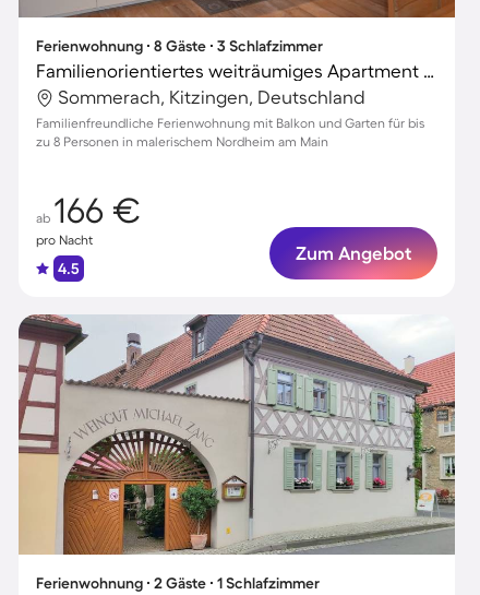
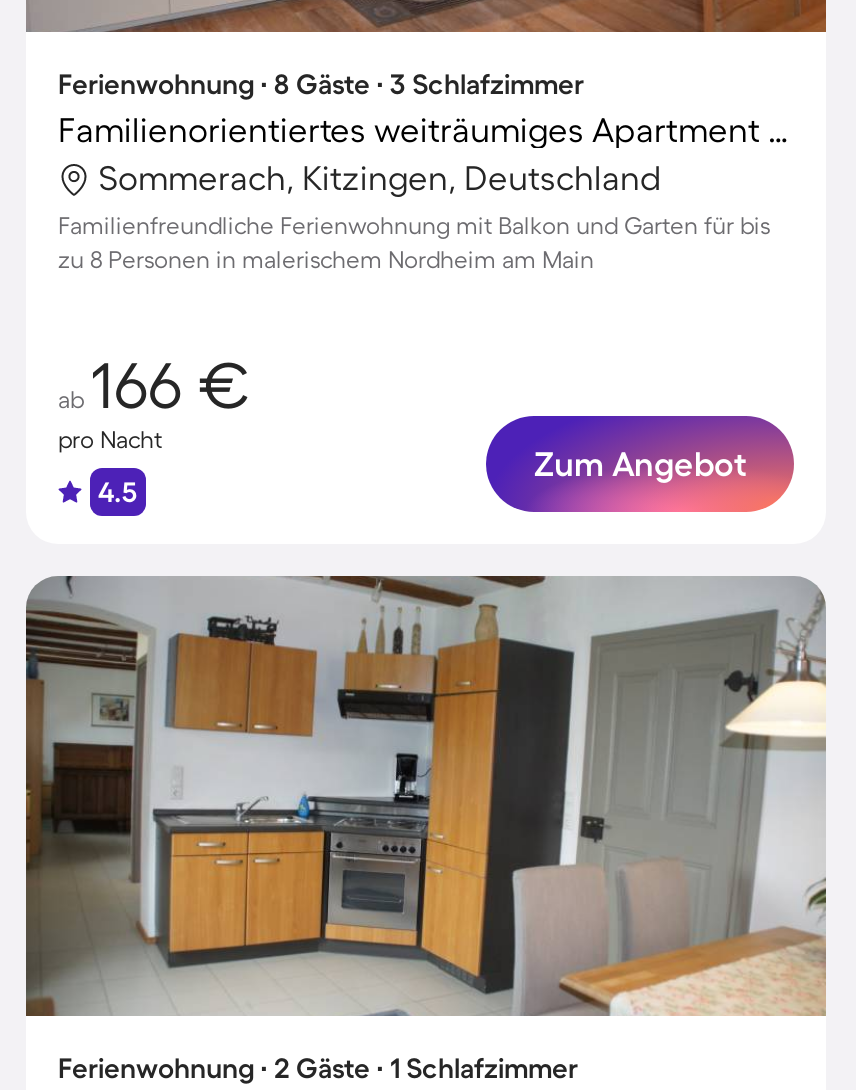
[17,314,456,555] [image] -> [24,574,828,1016] [image]

